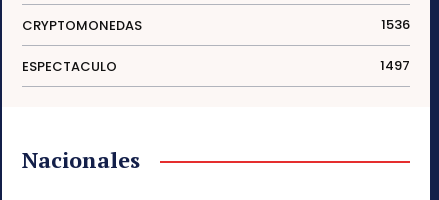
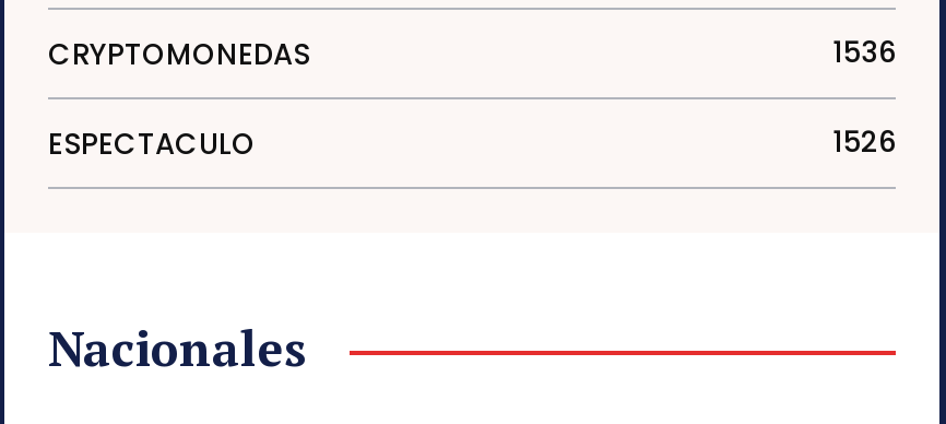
[380,56,410,75] 1497 -> [832,121,896,163] 1526

